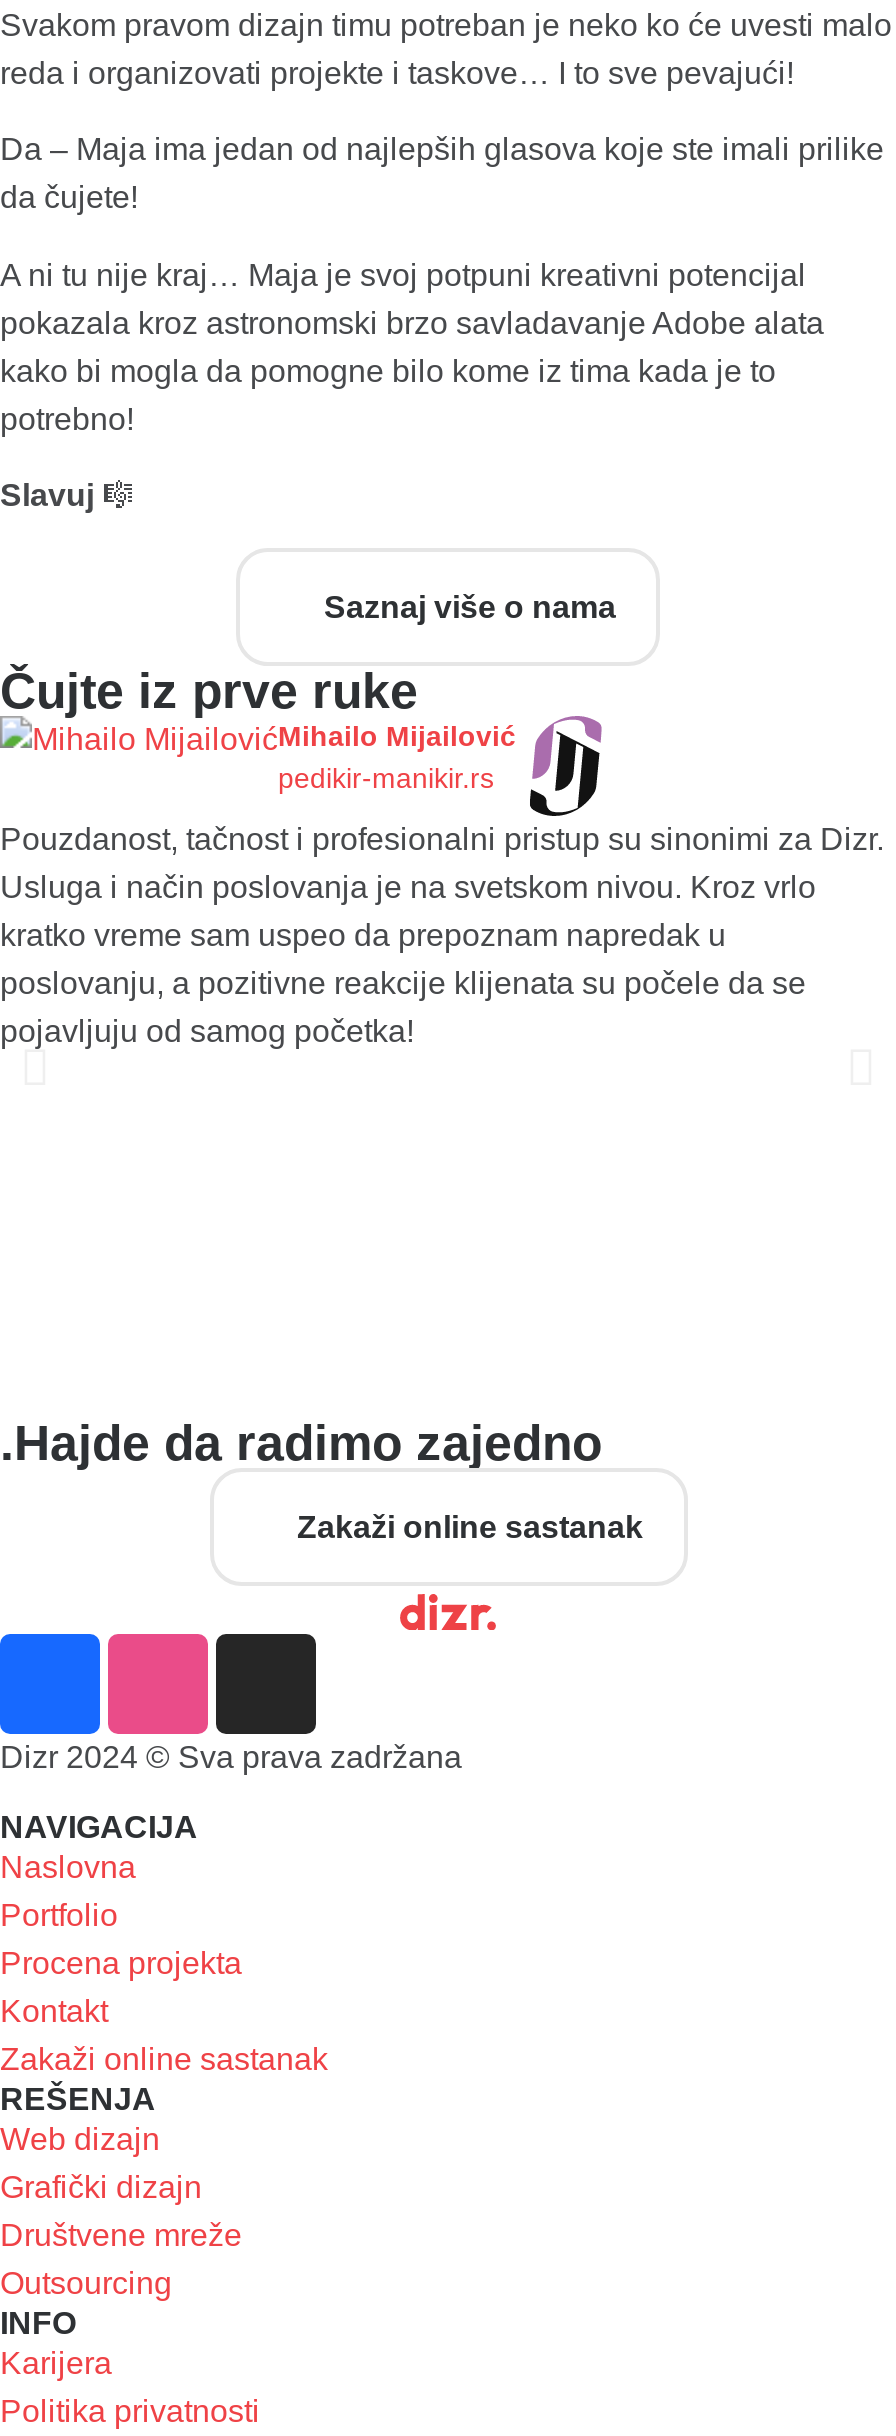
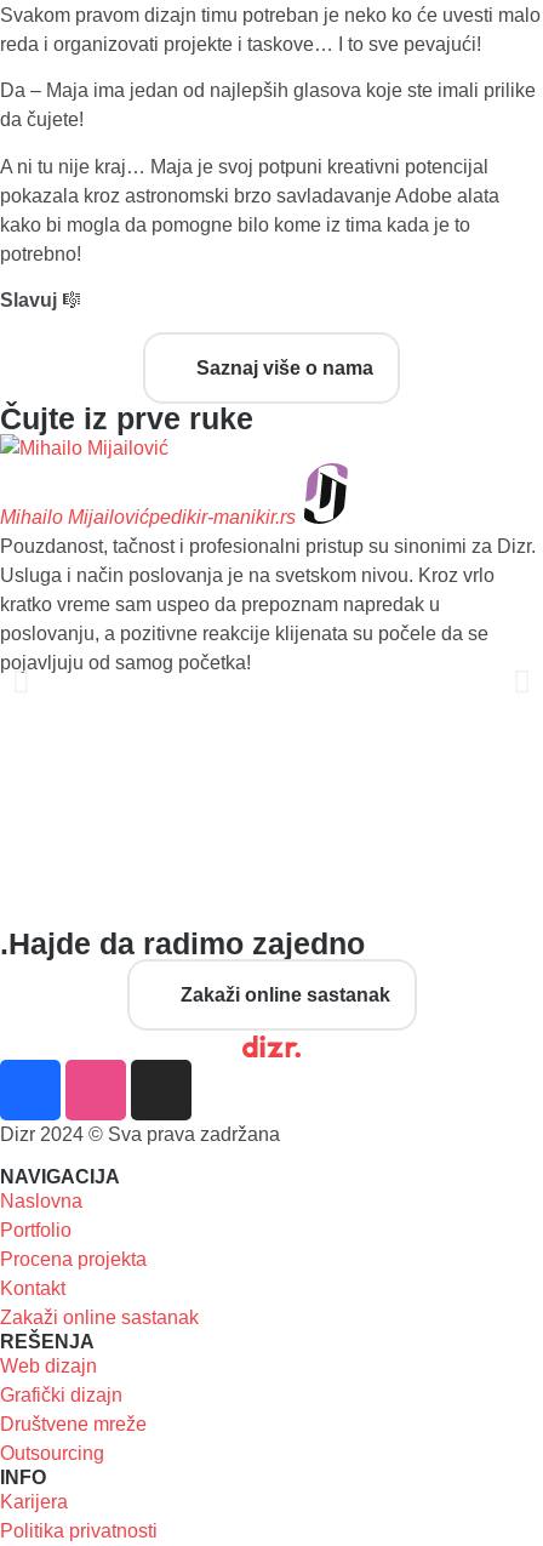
[530,714,604,818] [image] -> [318,462,361,525] [image]

